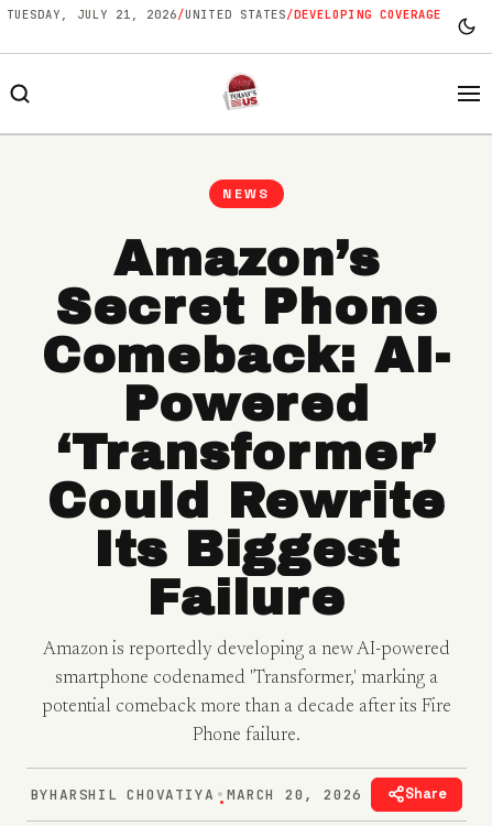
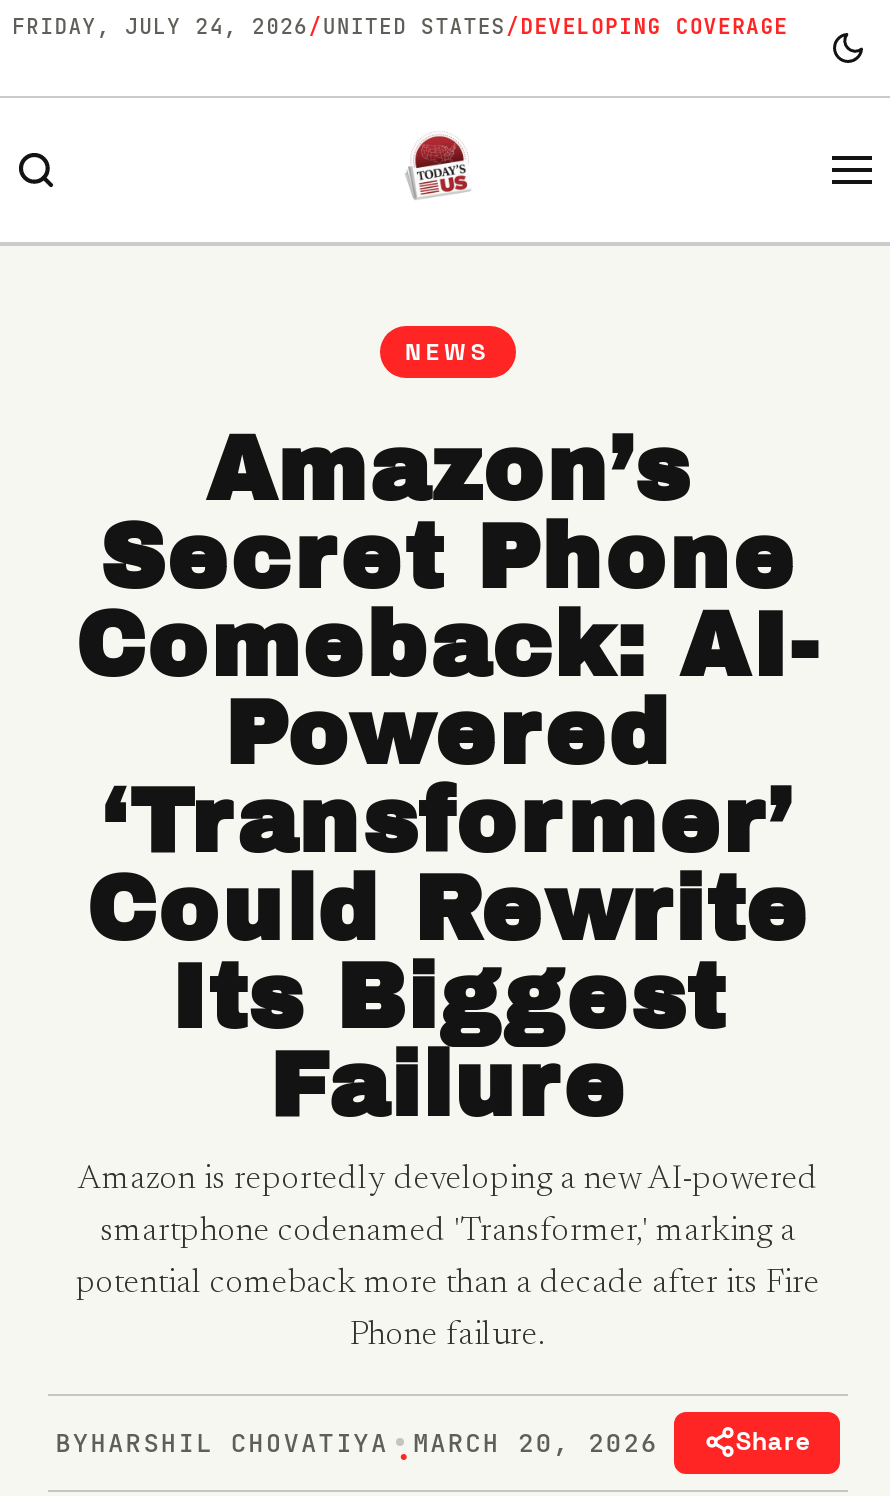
[7,7,442,22] TUESDAY, JULY 21, 2026 /UNITED STATES / DEVELOPING COVERAGE -> [12,12,788,40] FRIDAY, JULY 24, 2026 /UNITED STATES / DEVELOPING COVERAGE

